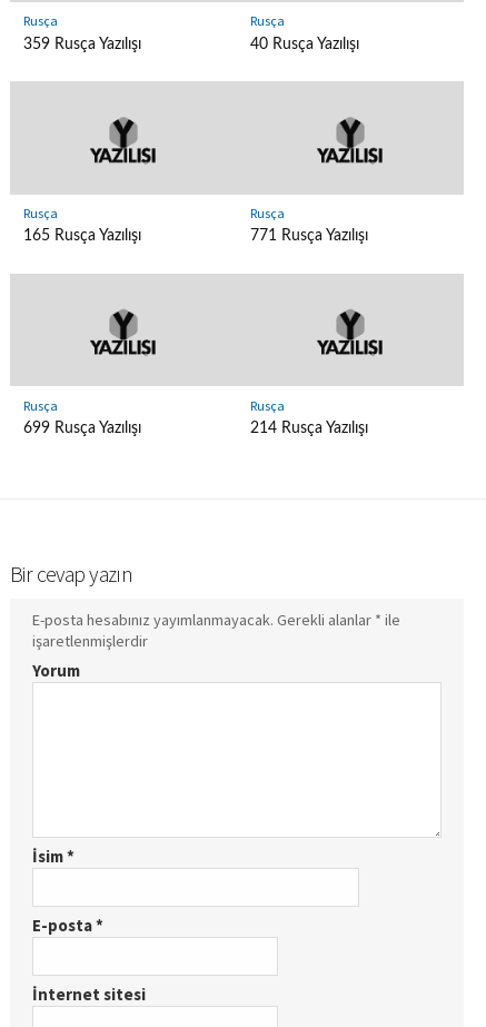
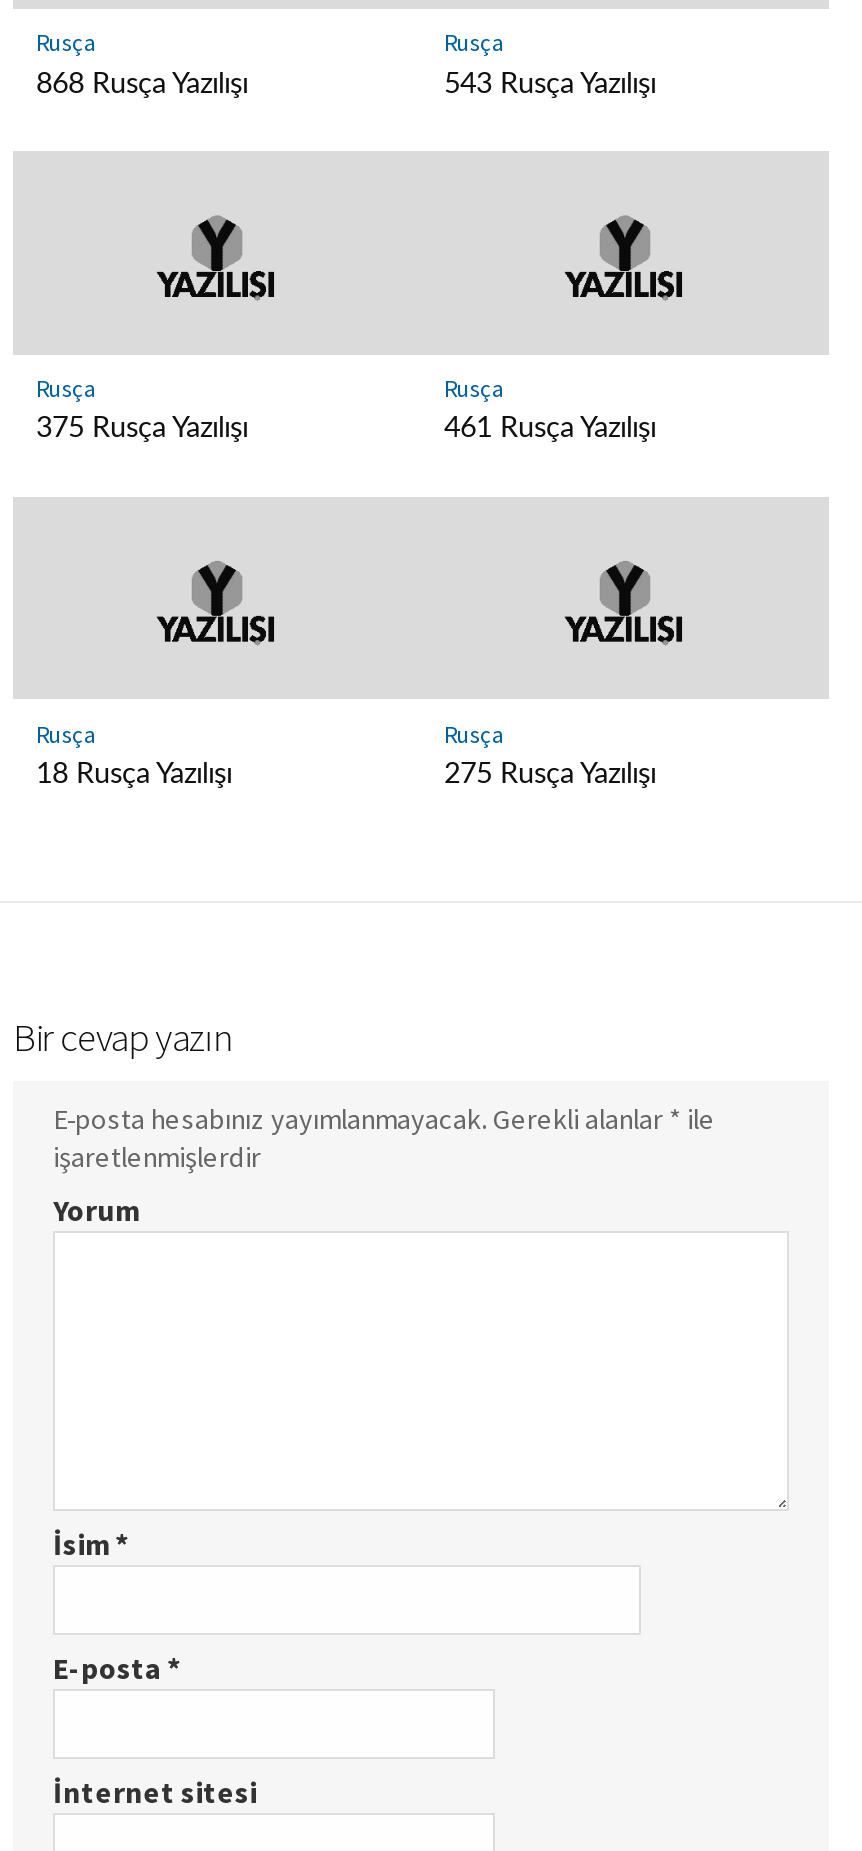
[23,35,141,52] 359 Rusça Yazılışı -> [36,68,248,98] 868 Rusça Yazılışı
[250,35,359,52] 40 Rusça Yazılışı -> [444,68,656,98] 543 Rusça Yazılışı
[23,227,141,244] 165 Rusça Yazılışı -> [36,413,248,443] 375 Rusça Yazılışı
[250,227,368,244] 771 Rusça Yazılışı -> [444,413,656,443] 461 Rusça Yazılışı
[23,419,141,436] 699 Rusça Yazılışı -> [36,759,232,789] 18 Rusça Yazılışı
[250,419,368,436] 214 Rusça Yazılışı -> [444,759,656,789] 275 Rusça Yazılışı

